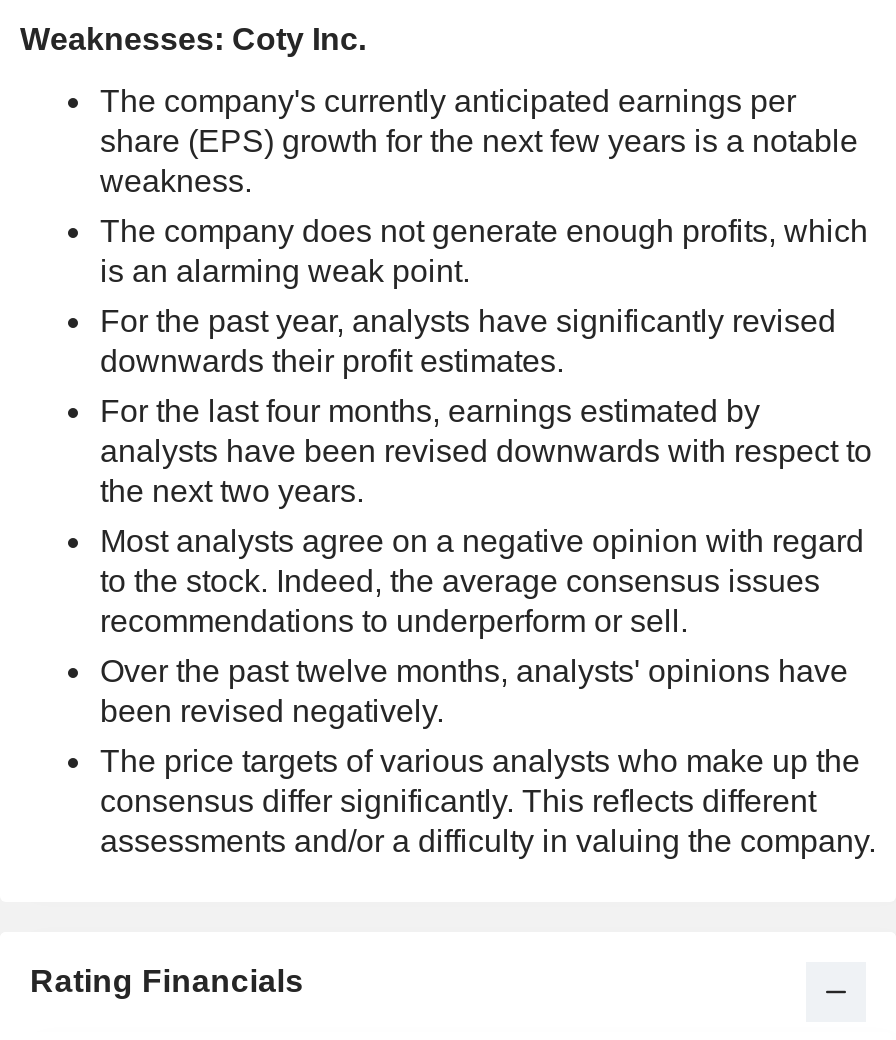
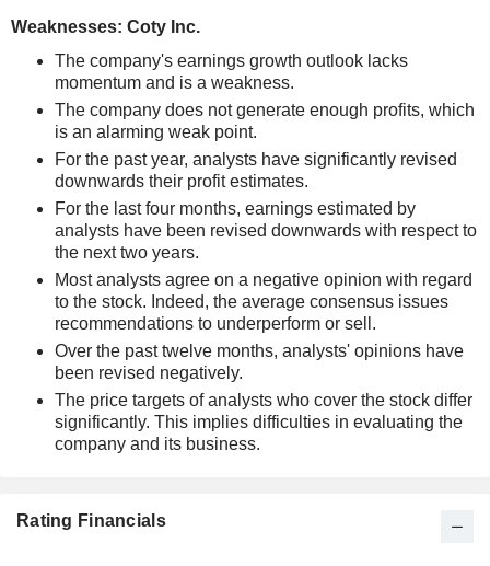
[100,84,858,198] The company's currently anticipated earnings per | share (EPS) growth for the next few years is a notable | weakness. -> [55,51,408,92] The company's earnings growth outlook lacks | momentum and is a weakness.
[100,744,876,858] The price targets of various analysts who make up the | consensus differ significantly. This reflects different | assessments and/or a difficulty in valuing the company. -> [55,391,472,453] The price targets of analysts who cover the stock differ | significantly. This implies difficulties in evaluating the | company and its business.

